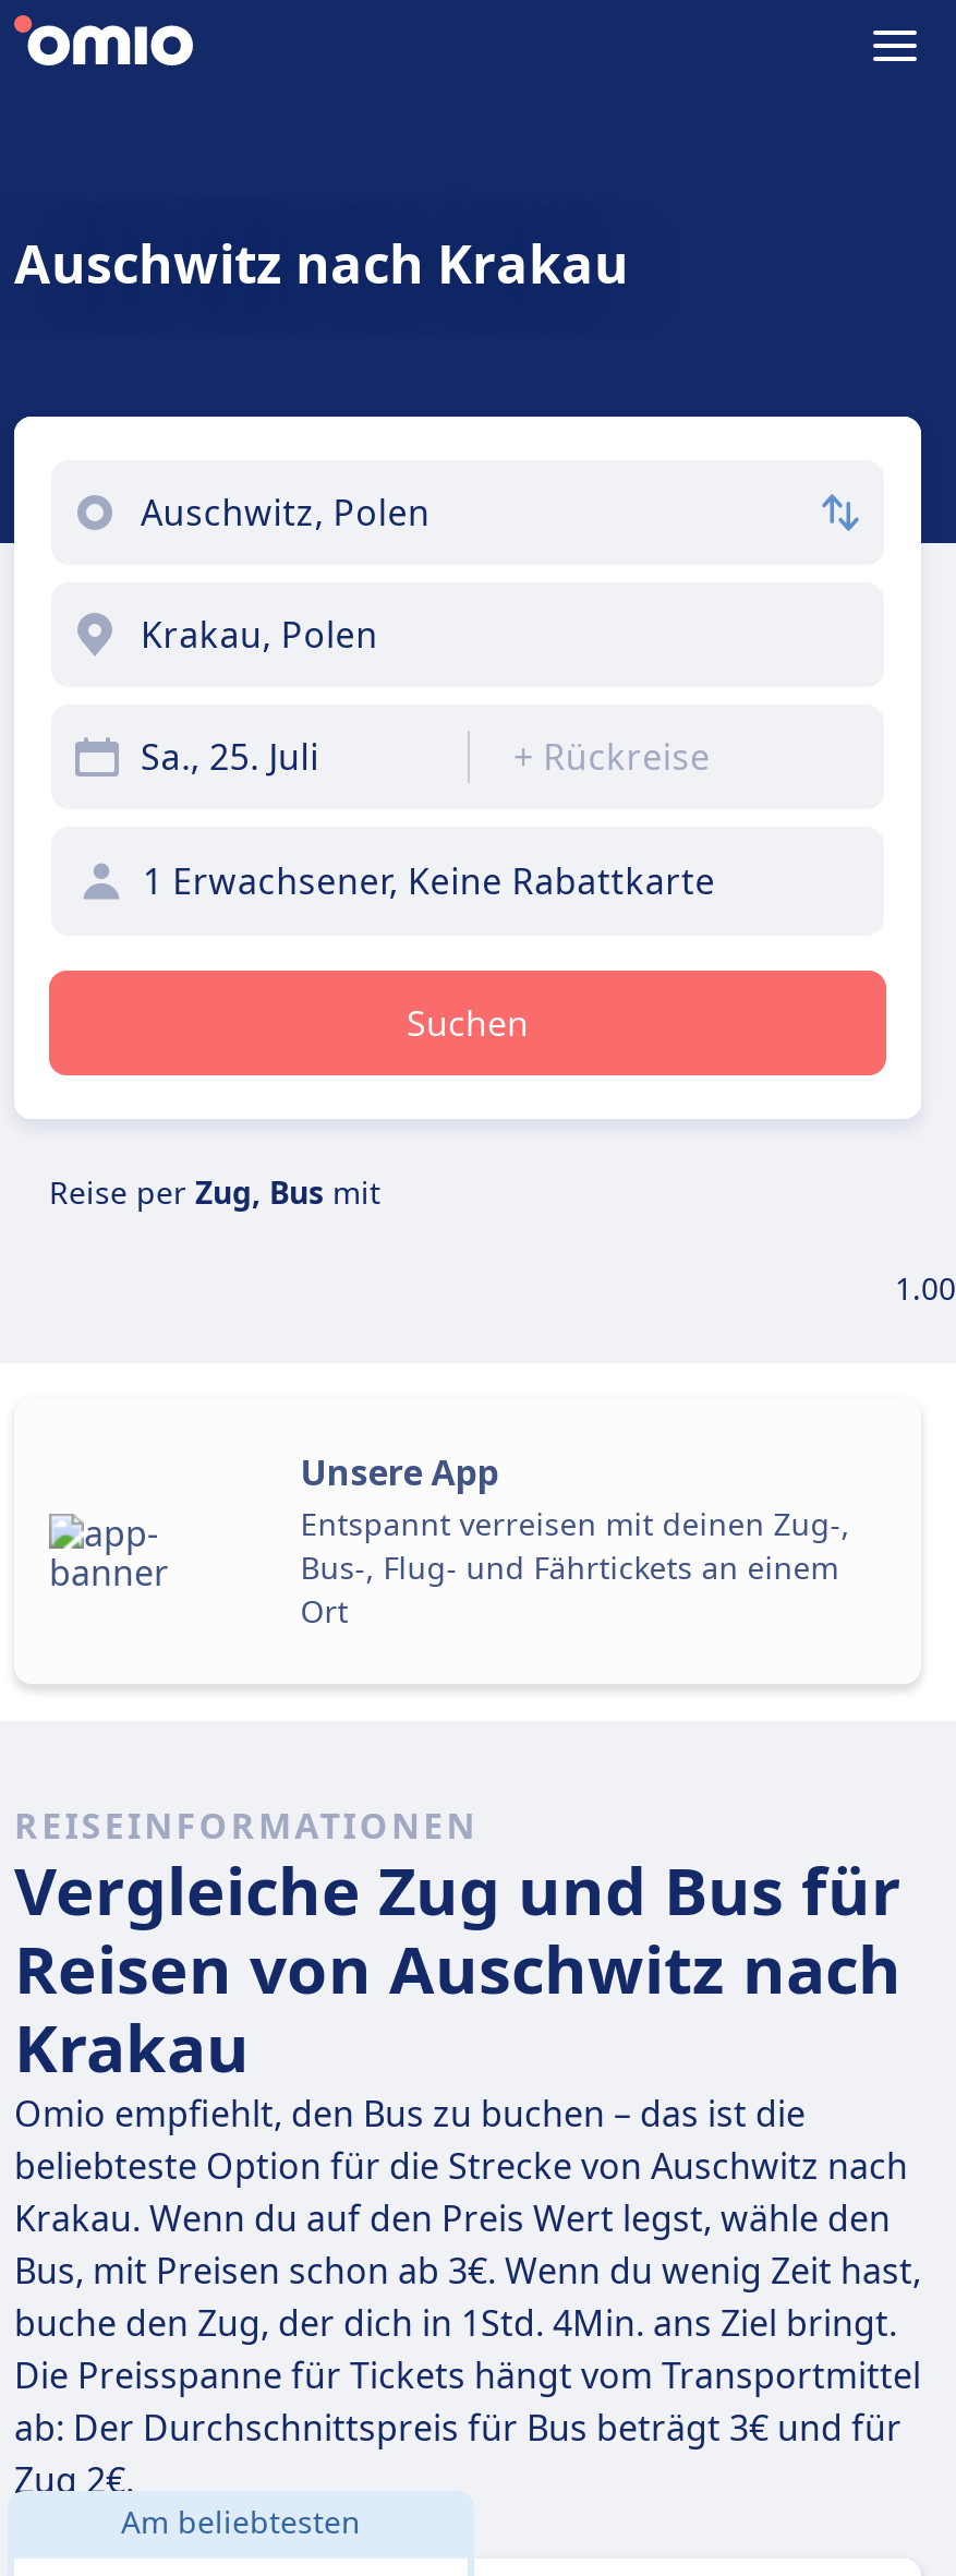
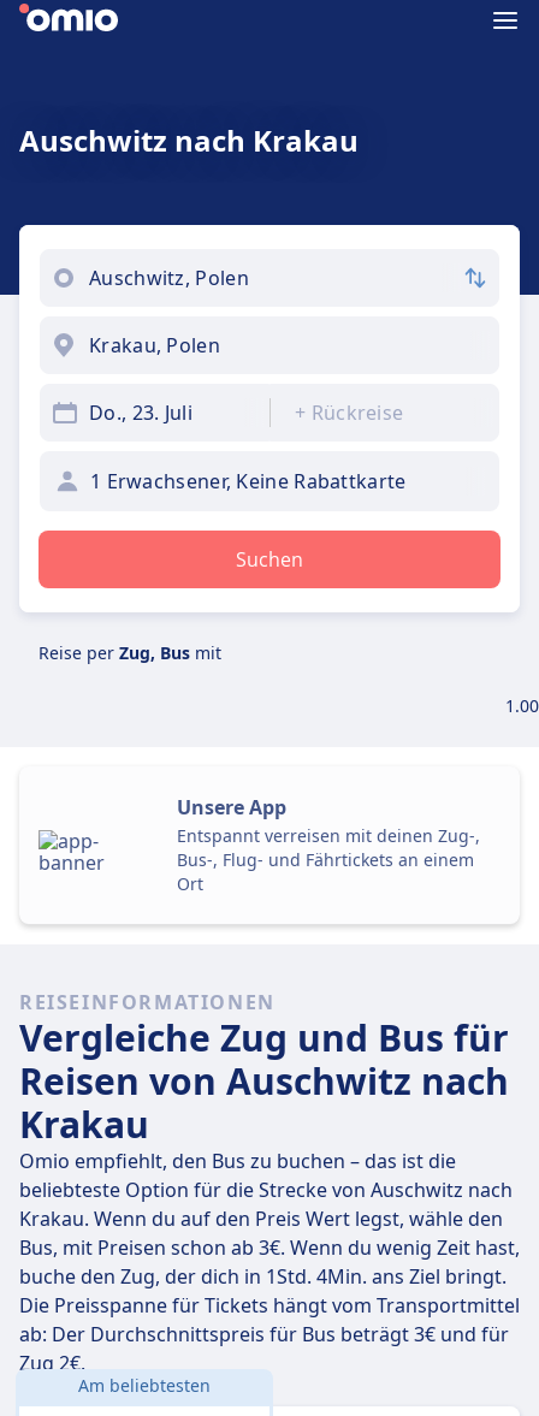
[141,733,319,781] Sa., 25. Juli -> [89,399,192,426] Do., 23. Juli

